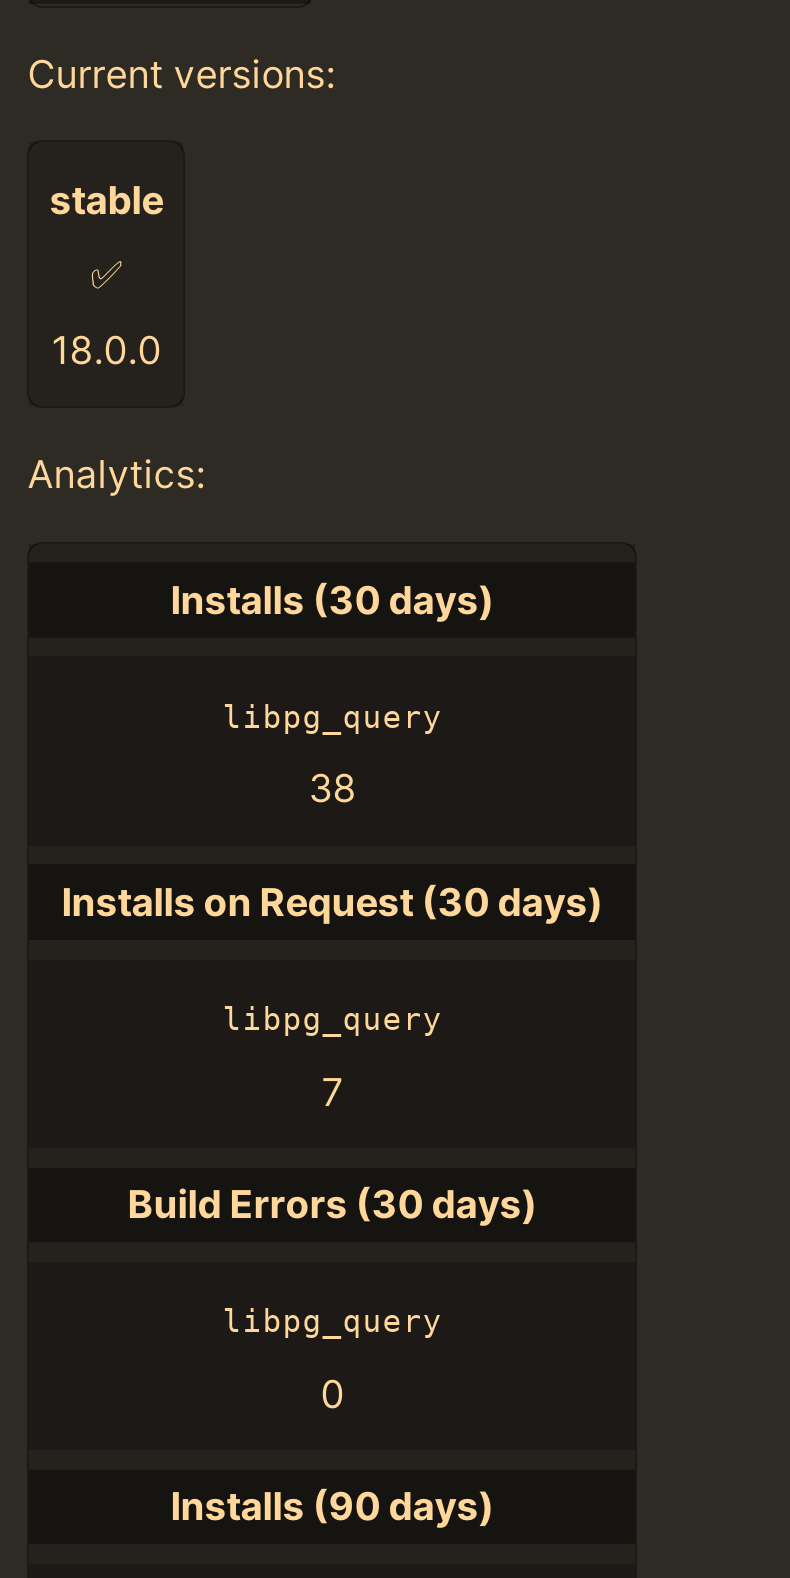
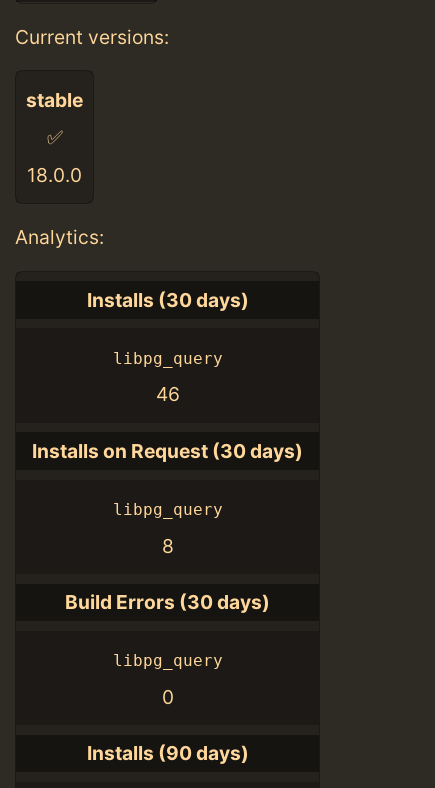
[308,765,356,813] 38 -> [156,382,180,406] 46
[321,1067,343,1115] 7 -> [162,533,174,557] 8

